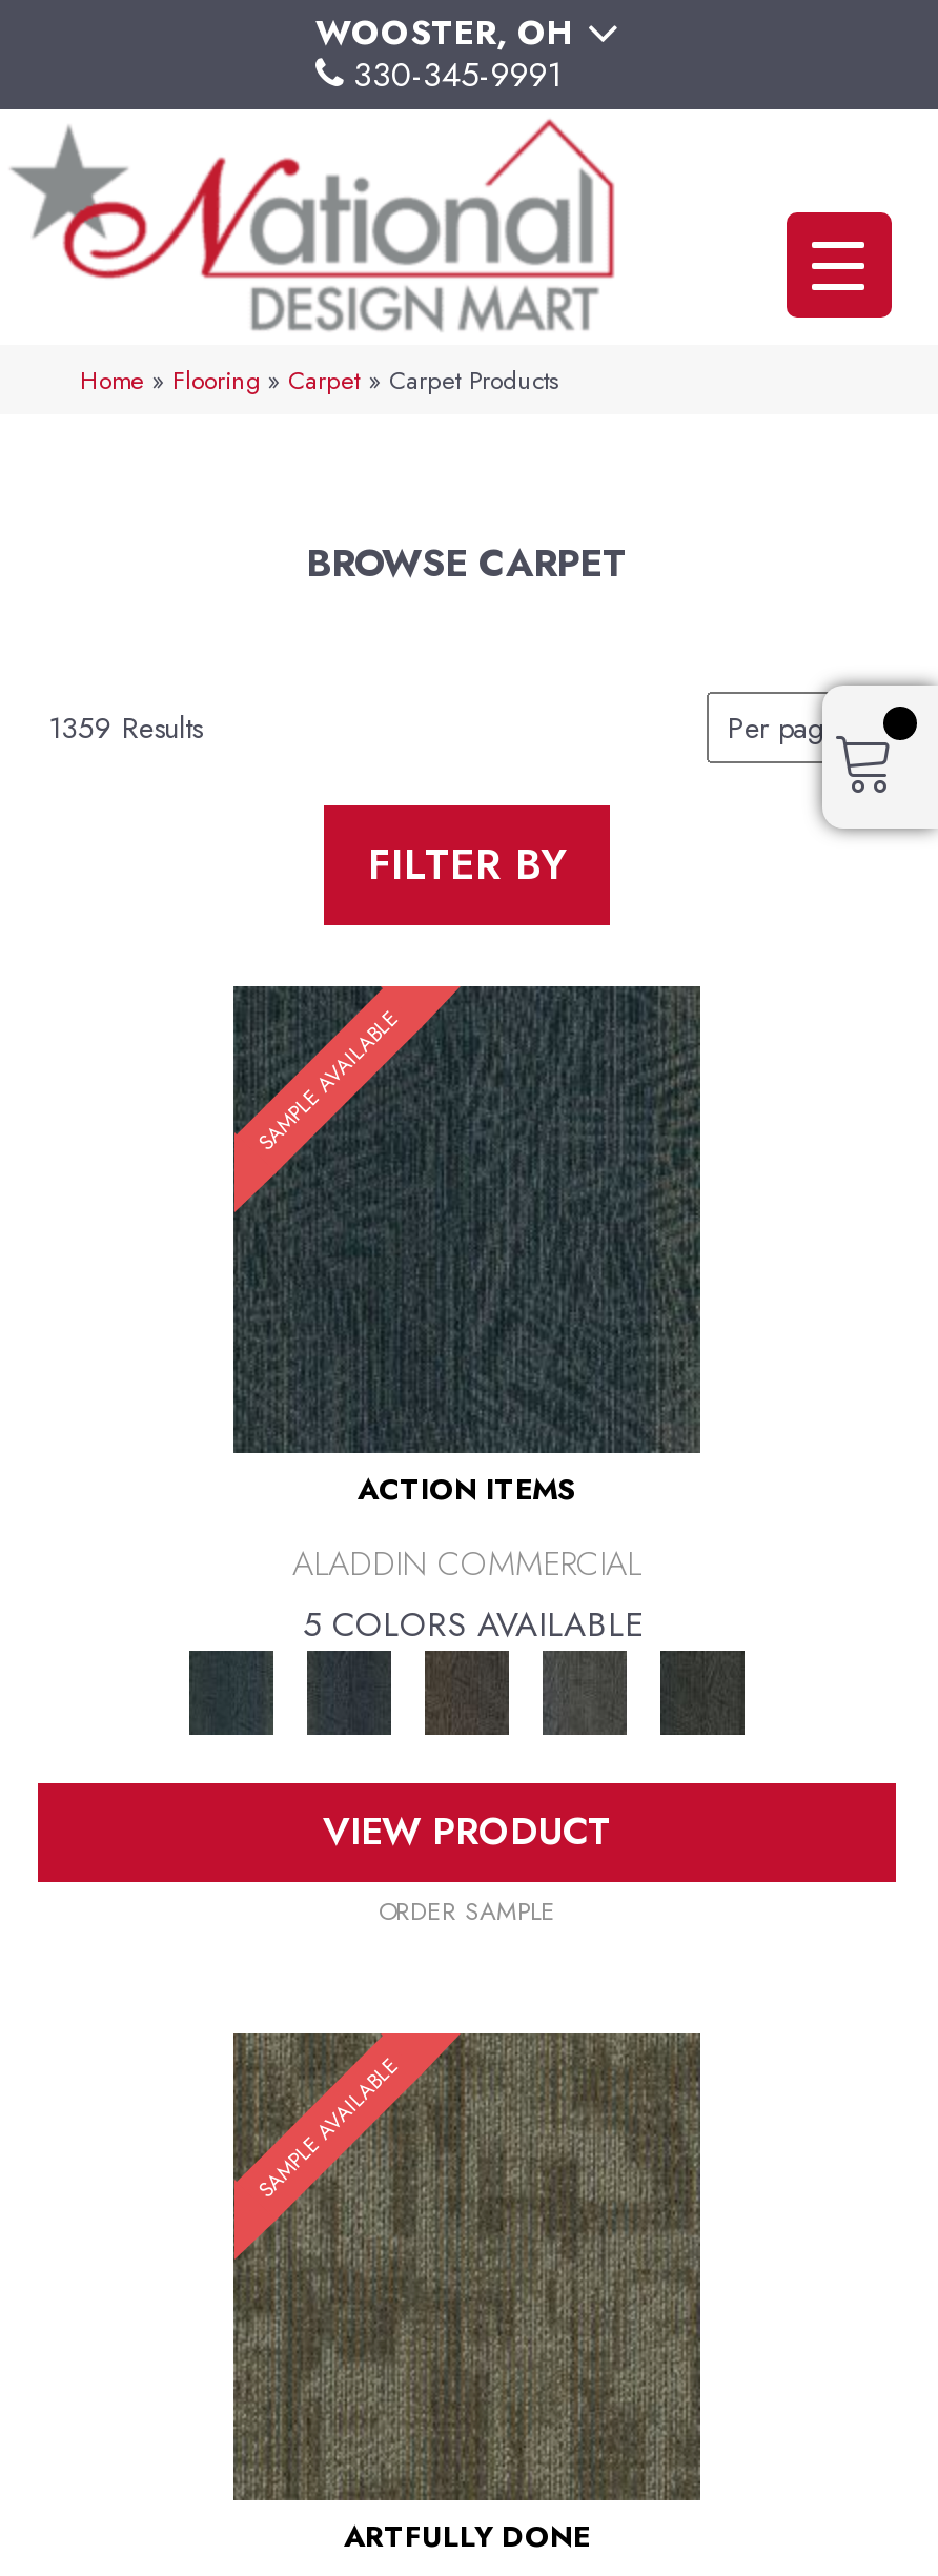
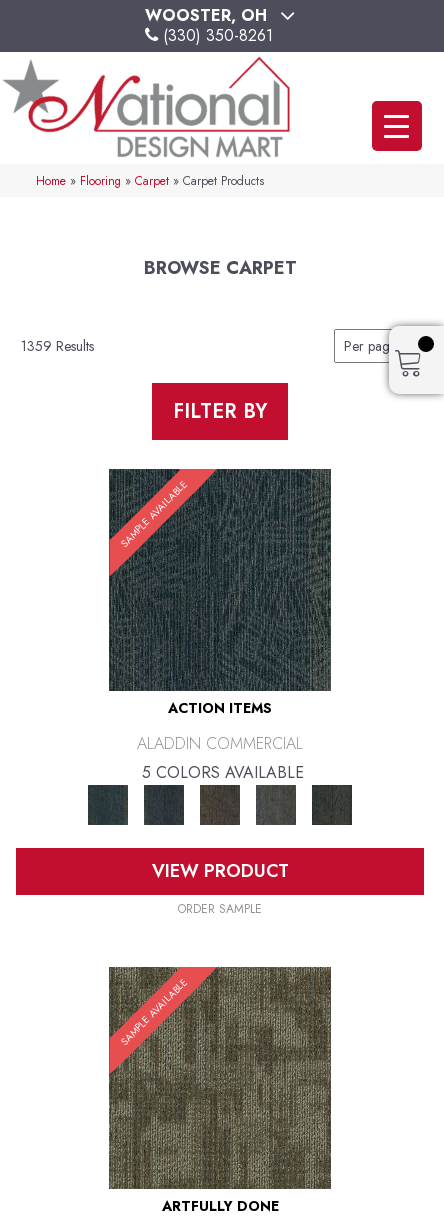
[353,50,562,99] 330-345-9991 -> [163,24,273,47] (330) 350-8261

